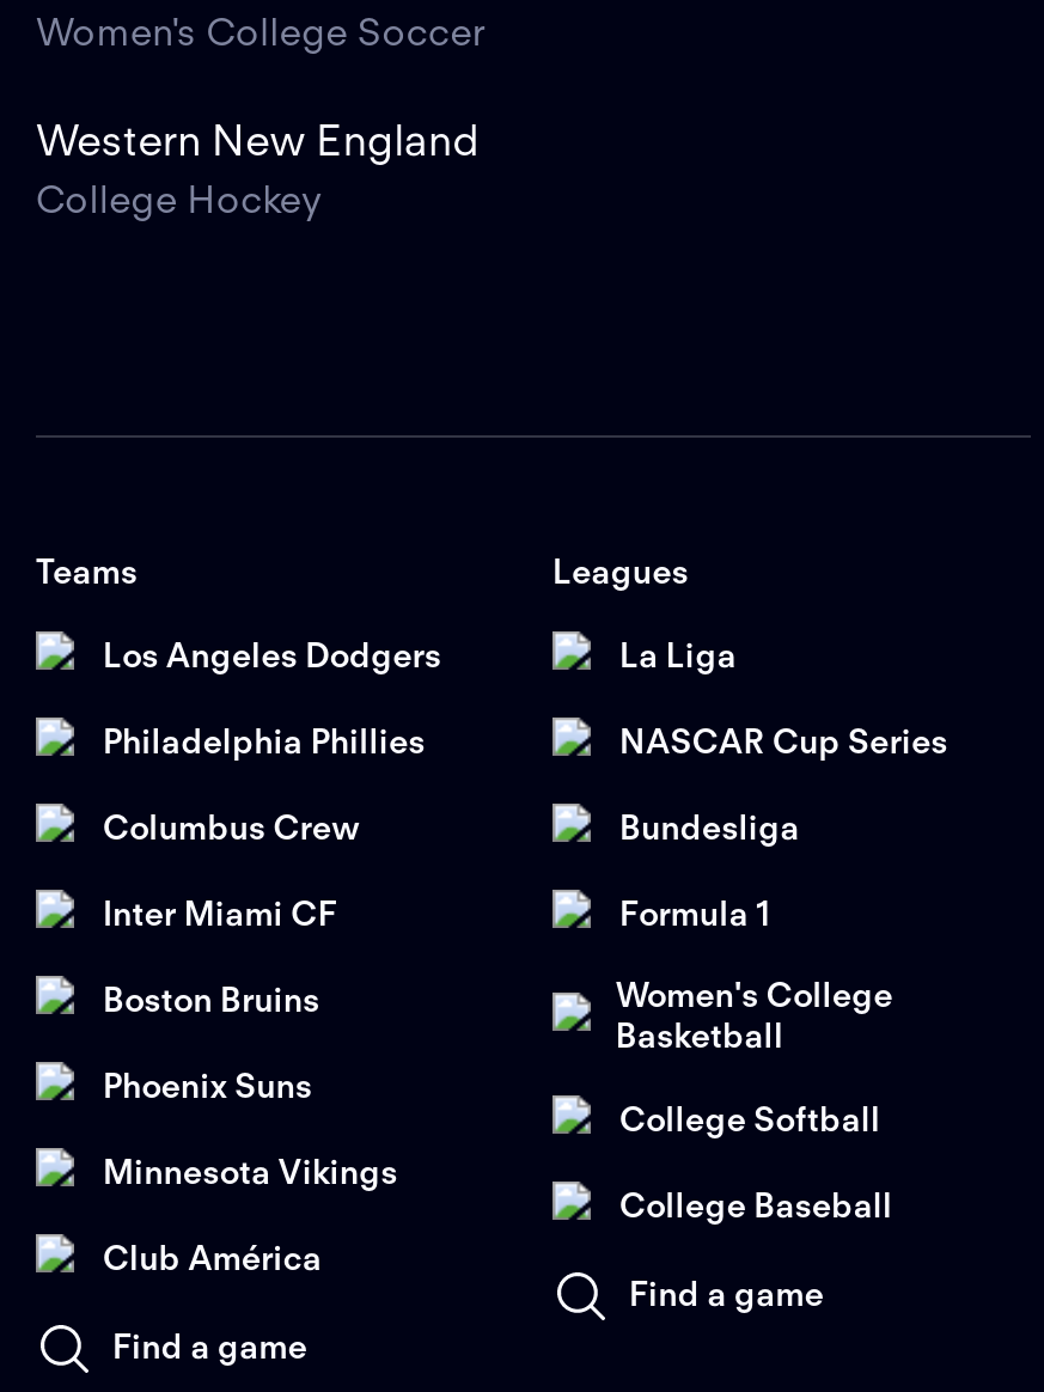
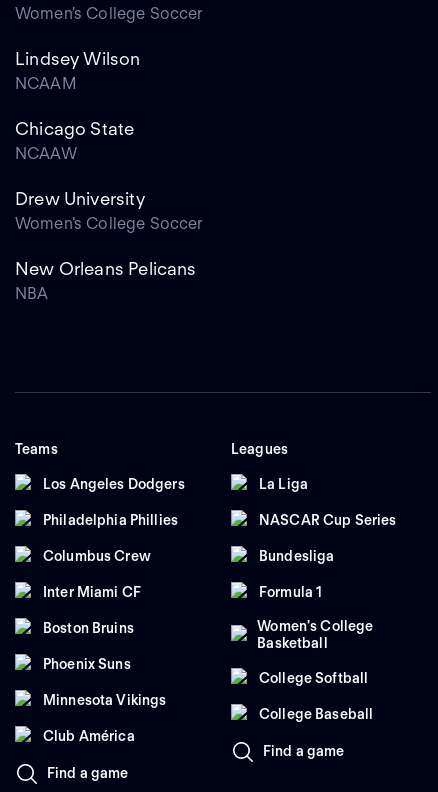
[36,115,479,223] Western New England | College Hockey -> [15,48,203,303] Lindsey Wilson | NCAAM | Chicago State | NCAAW | Drew University | Women's College Soccer | New Orleans Pelicans | NBA

